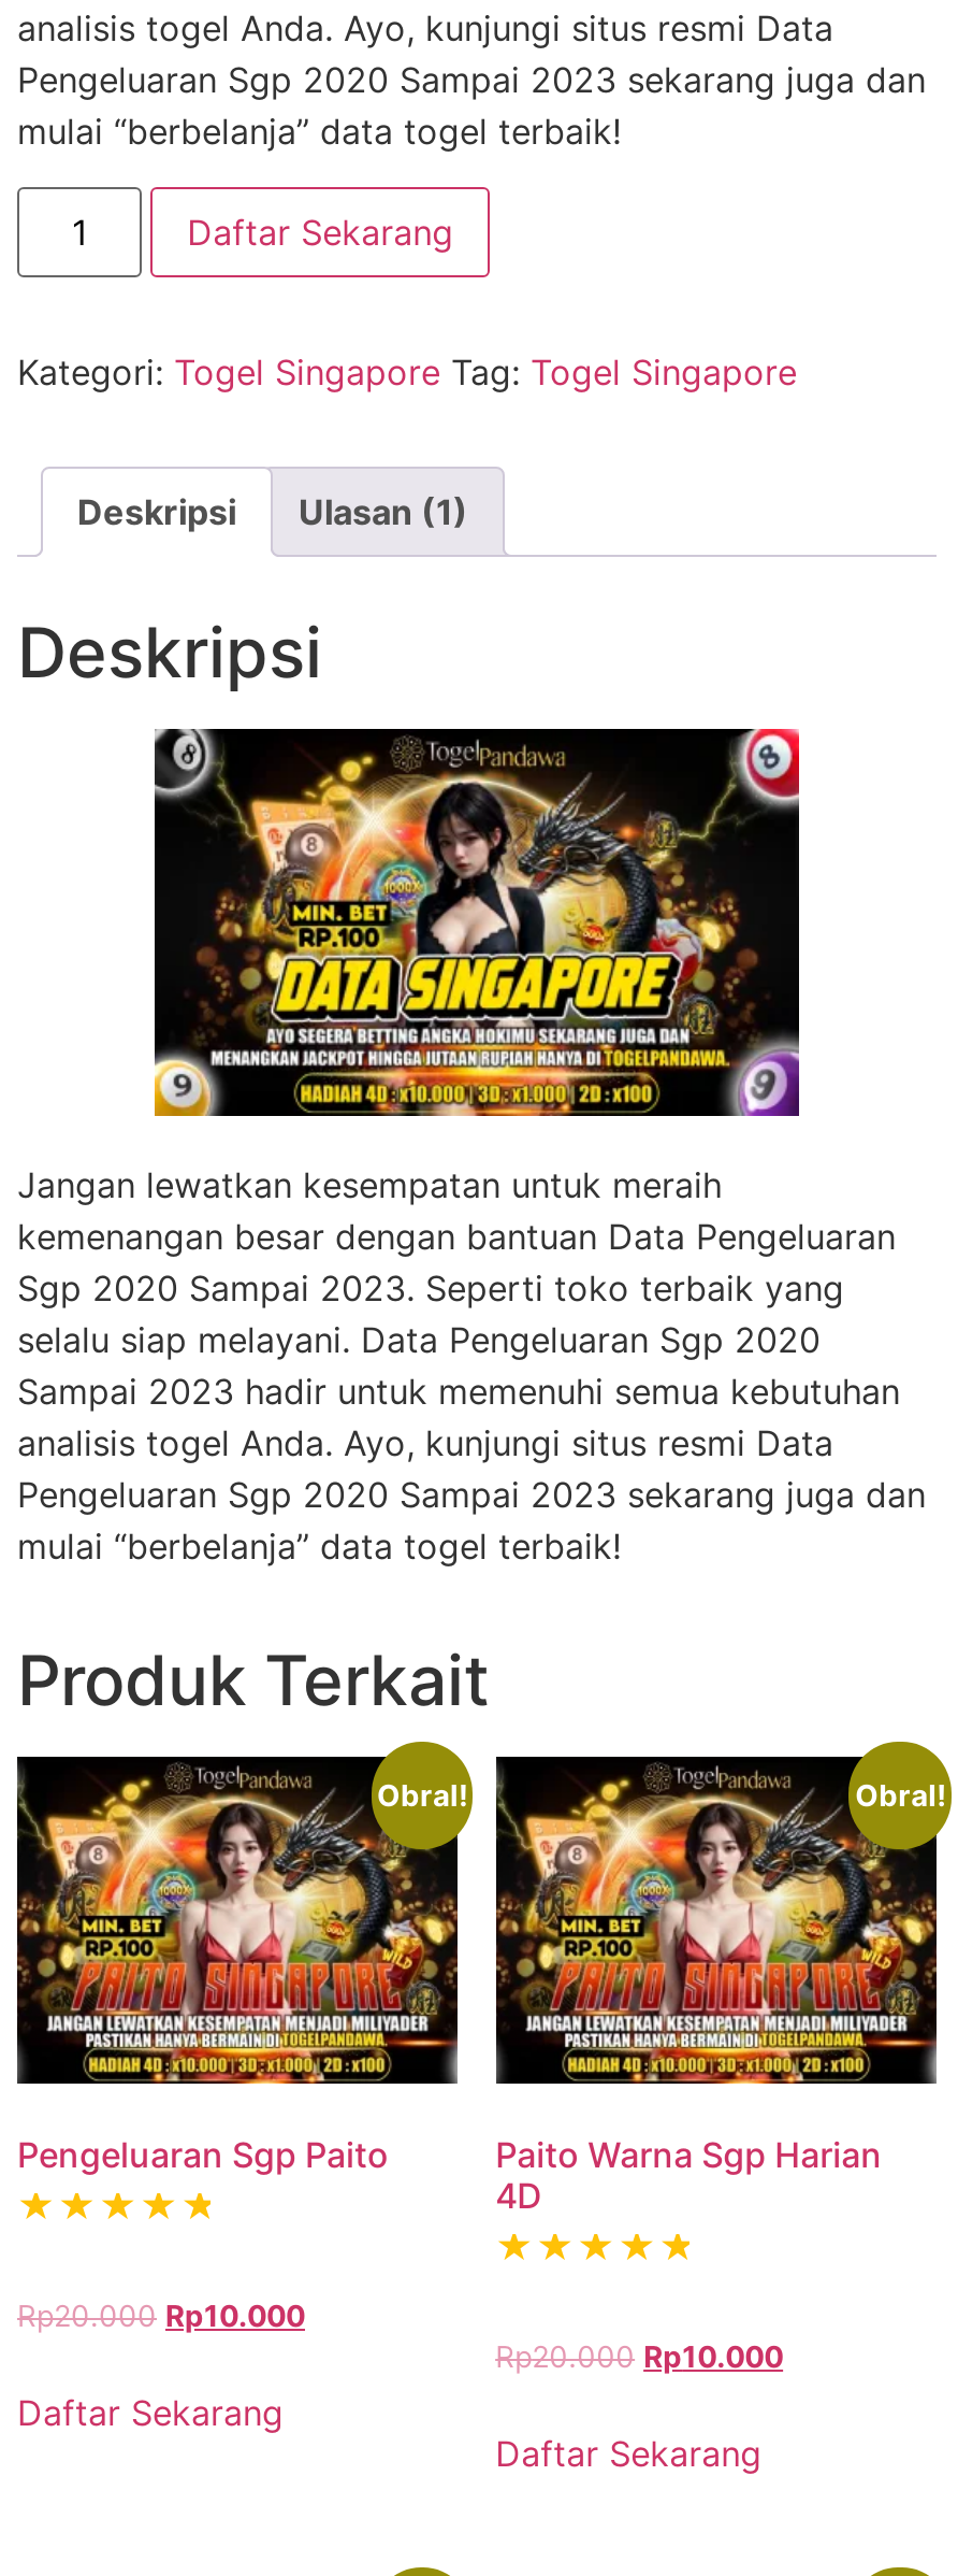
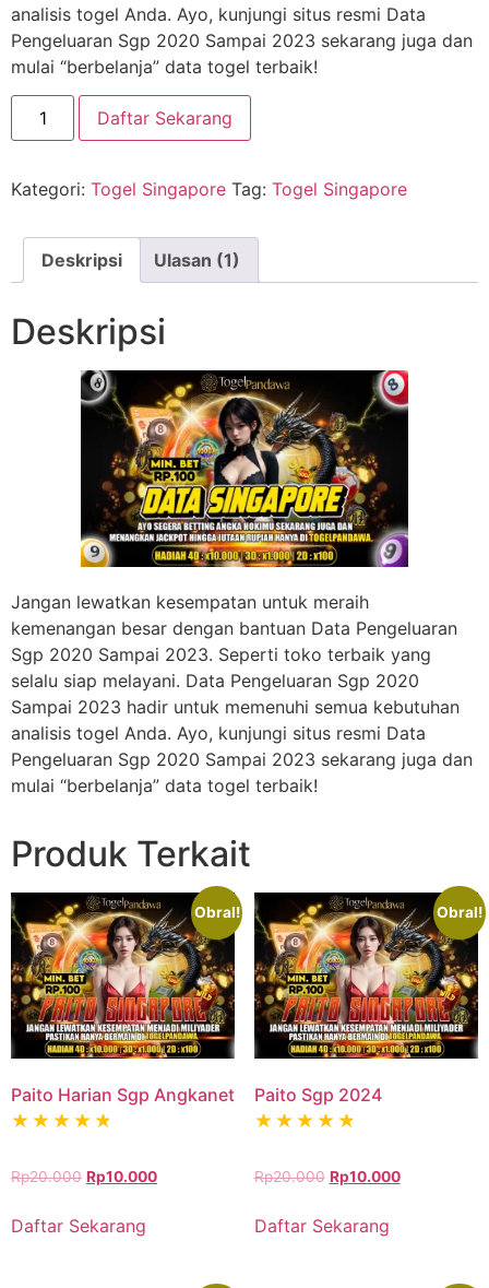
[17,2134,389,2177] Pengeluaran Sgp Paito -> [11,1084,235,1106] Paito Harian Sgp Angkanet
[495,2134,882,2218] Paito Warna Sgp Harian | 4D -> [254,1084,382,1106] Paito Sgp 2024

